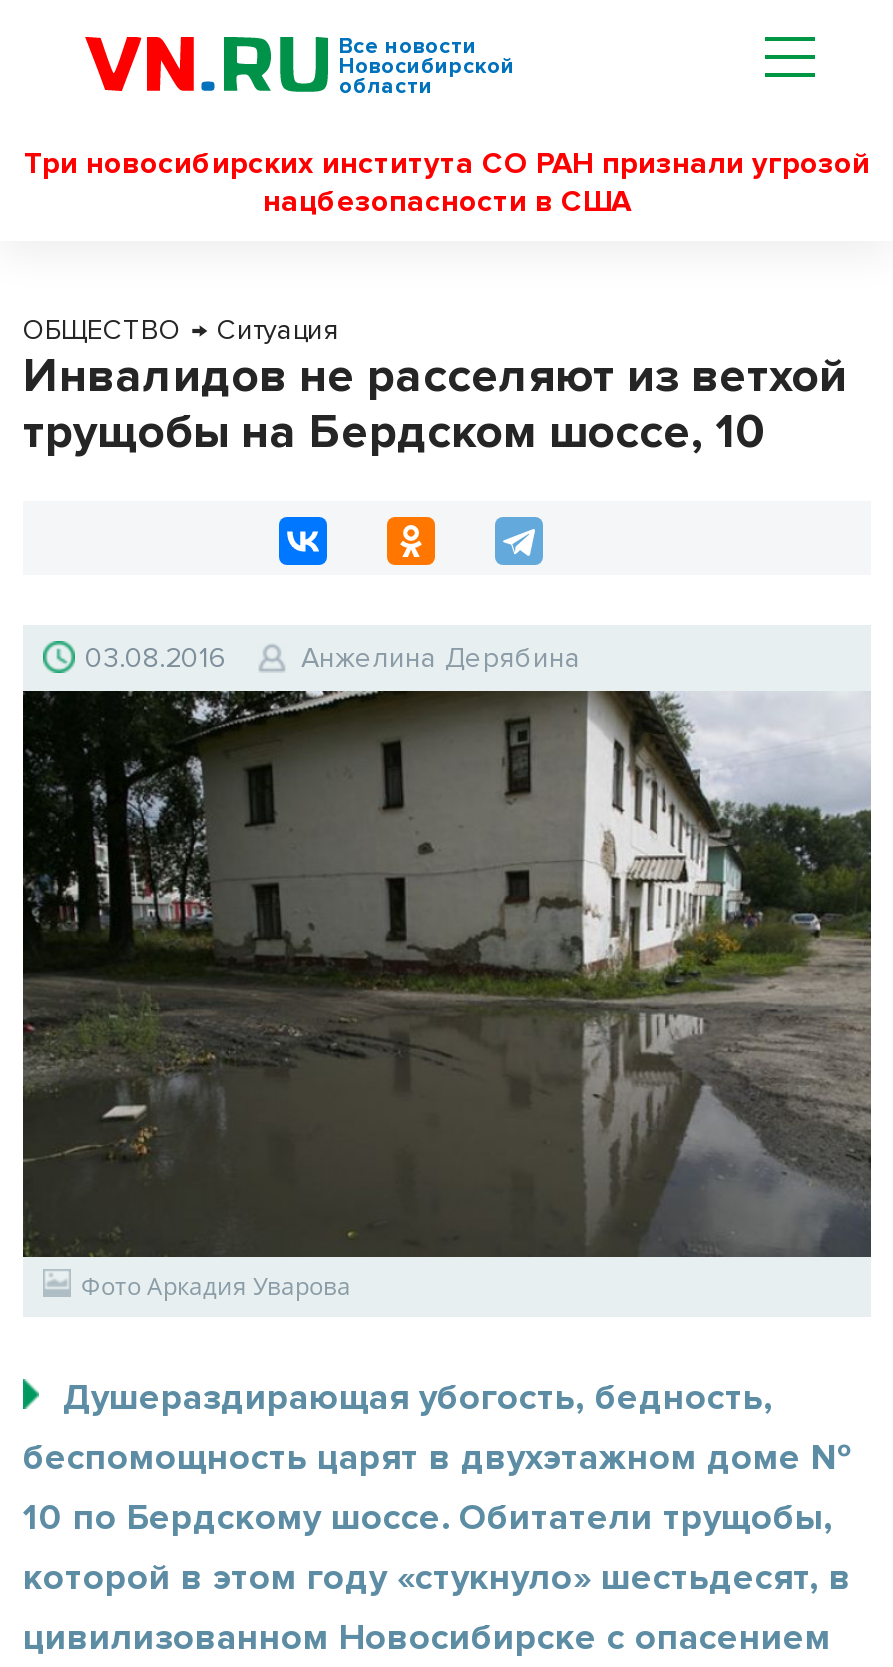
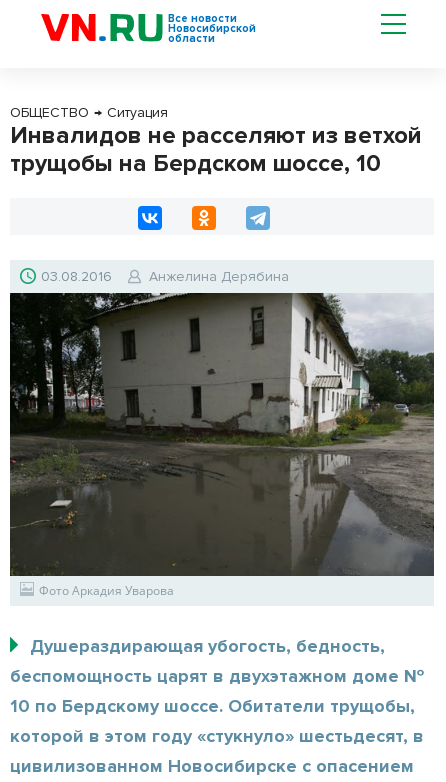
[24,145,870,219] Три новосибирских института СО РАН признали угрозой | нацбезопасности в США -> none

